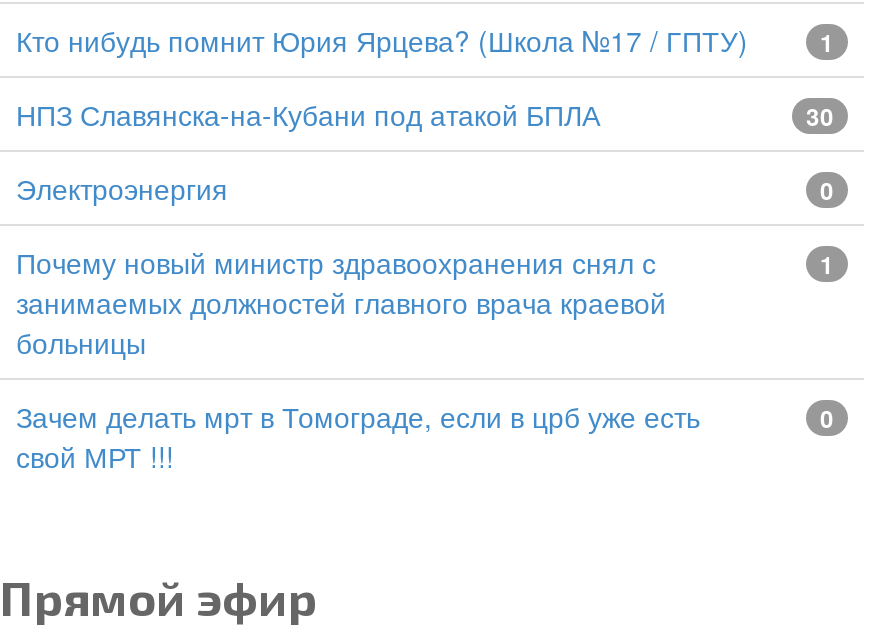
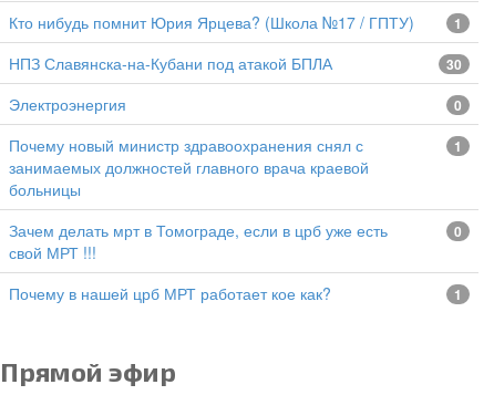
none -> [20,282,462,305] Почему в нашей црб МРТ работает кое как? | 1

